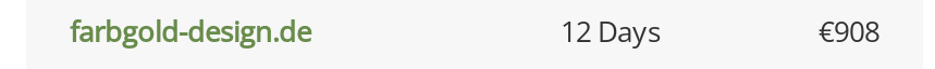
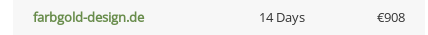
[561,12,661,51] 12 Days -> [258,8,304,26] 14 Days

